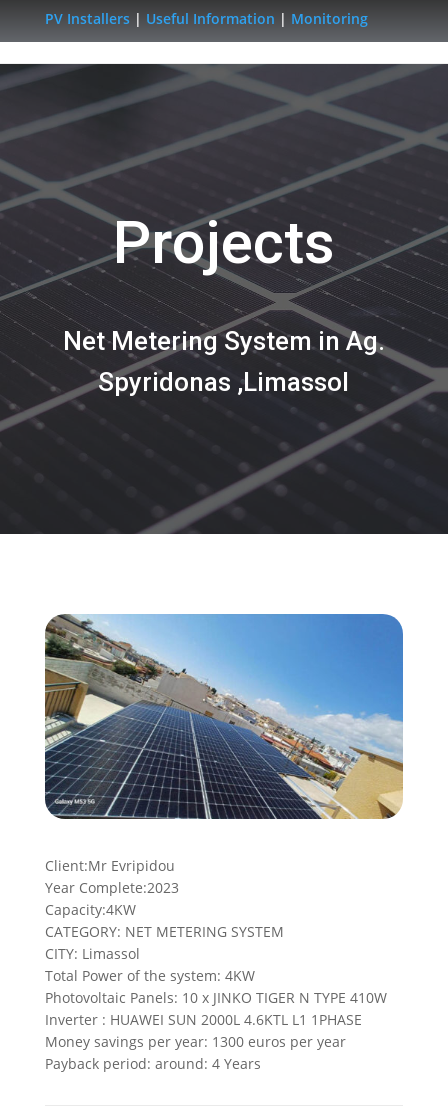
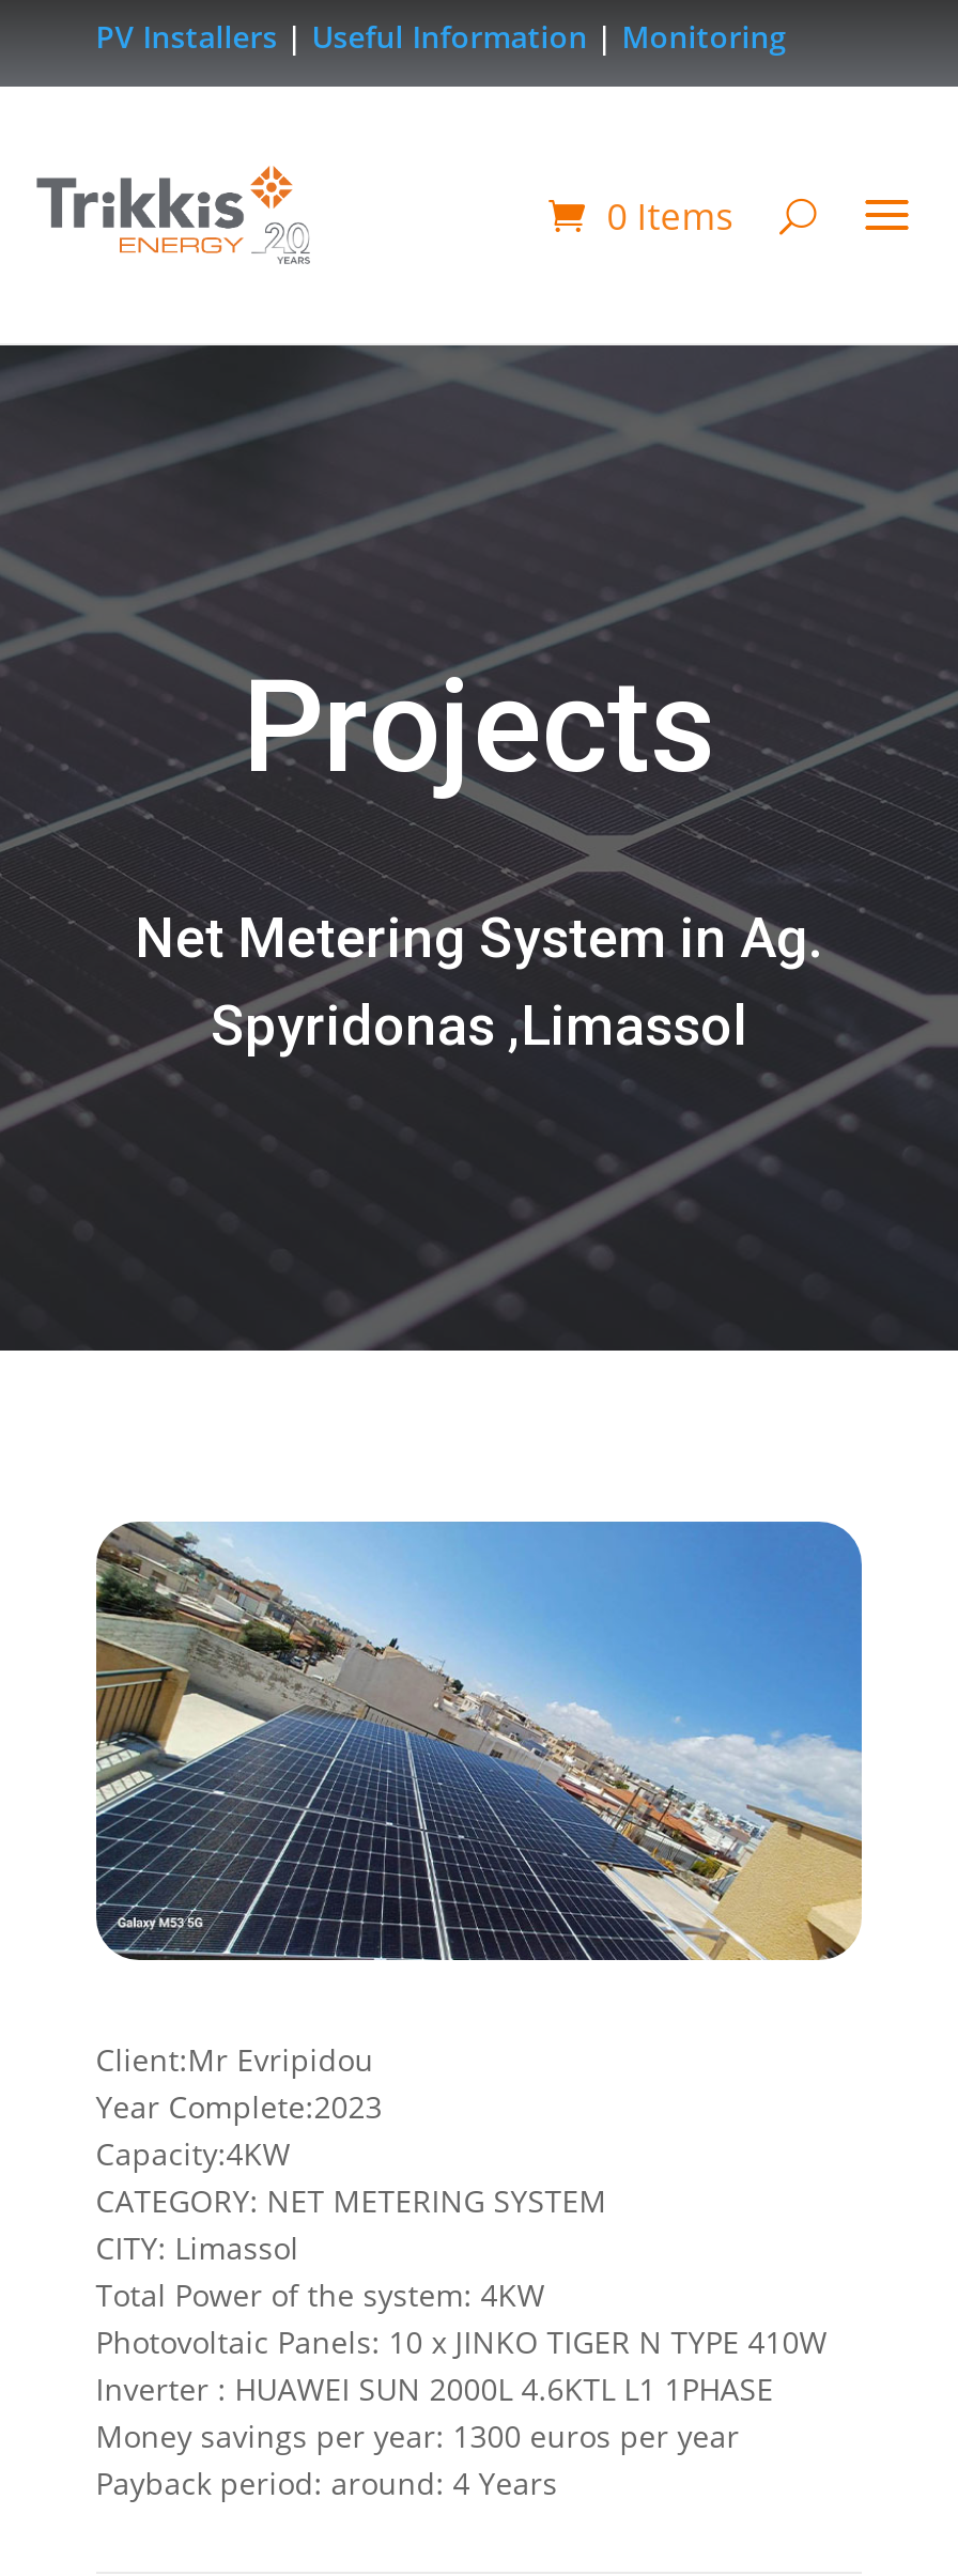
none -> [607,191,733,240] 0 Items

